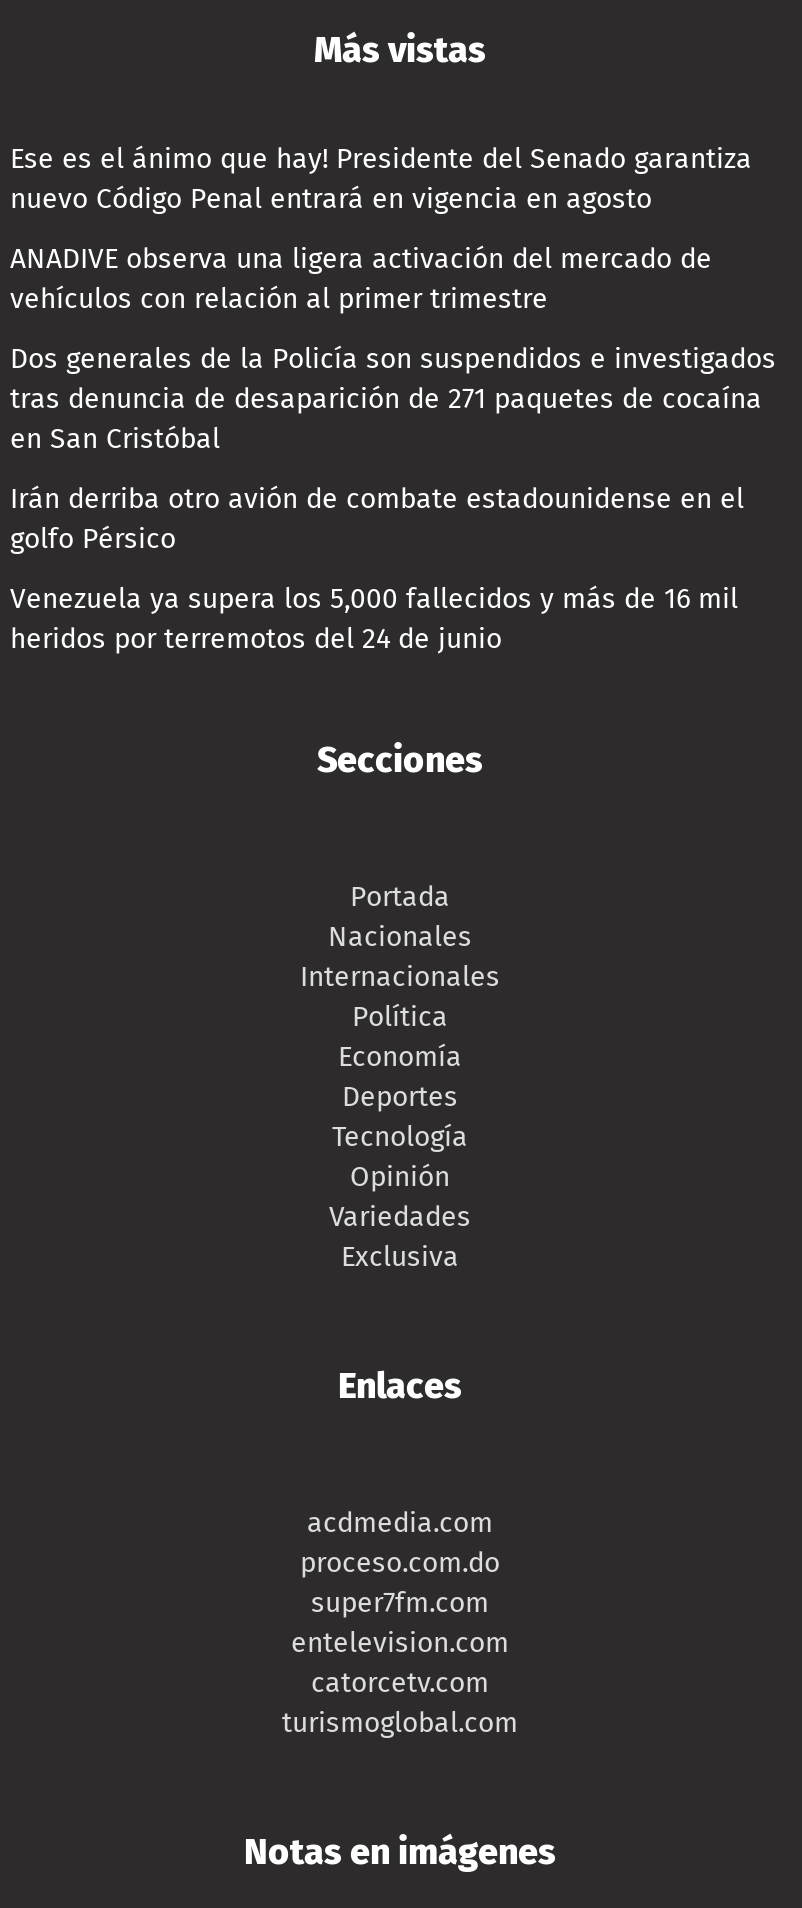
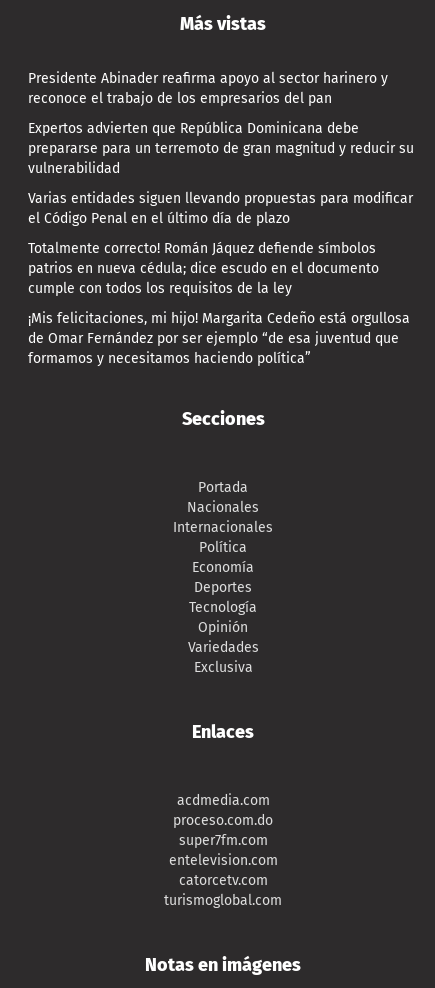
[10,142,752,216] Ese es el ánimo que hay! Presidente del Senado garantiza | nuevo Código Penal entrará en vigencia en agosto -> [28,70,388,107] Presidente Abinader reafirma apoyo al sector harinero y | reconoce el trabajo de los empresarios del pan
[10,242,712,316] ANADIVE observa una ligera activación del mercado de | vehículos con relación al primer trimestre -> [28,120,414,177] Expertos advierten que República Dominicana debe | prepararse para un terremoto de gran magnitud y reducir su | vulnerabilidad
[10,342,776,456] Dos generales de la Policía son suspendidos e investigados | tras denuncia de desaparición de 271 paquetes de cocaína | en San Cristóbal -> [28,190,413,227] Varias entidades siguen llevando propuestas para modificar | el Código Penal en el último día de plazo
[10,482,744,556] Irán derriba otro avión de combate estadounidense en el | golfo Pérsico -> [28,240,379,297] Totalmente correcto! Román Jáquez defiende símbolos | patrios en nueva cédula; dice escudo en el documento | cumple con todos los requisitos de la ley
[10,582,738,656] Venezuela ya supera los 5,000 fallecidos y más de 16 mil | heridos por terremotos del 24 de junio -> [28,310,410,367] ¡Mis felicitaciones, mi hijo! Margarita Cedeño está orgullosa | de Omar Fernández por ser ejemplo “de esa juventud que | formamos y necesitamos haciendo política”

